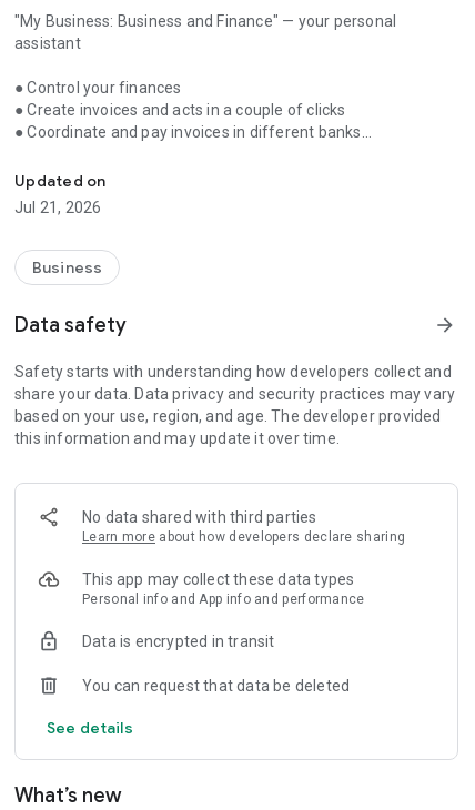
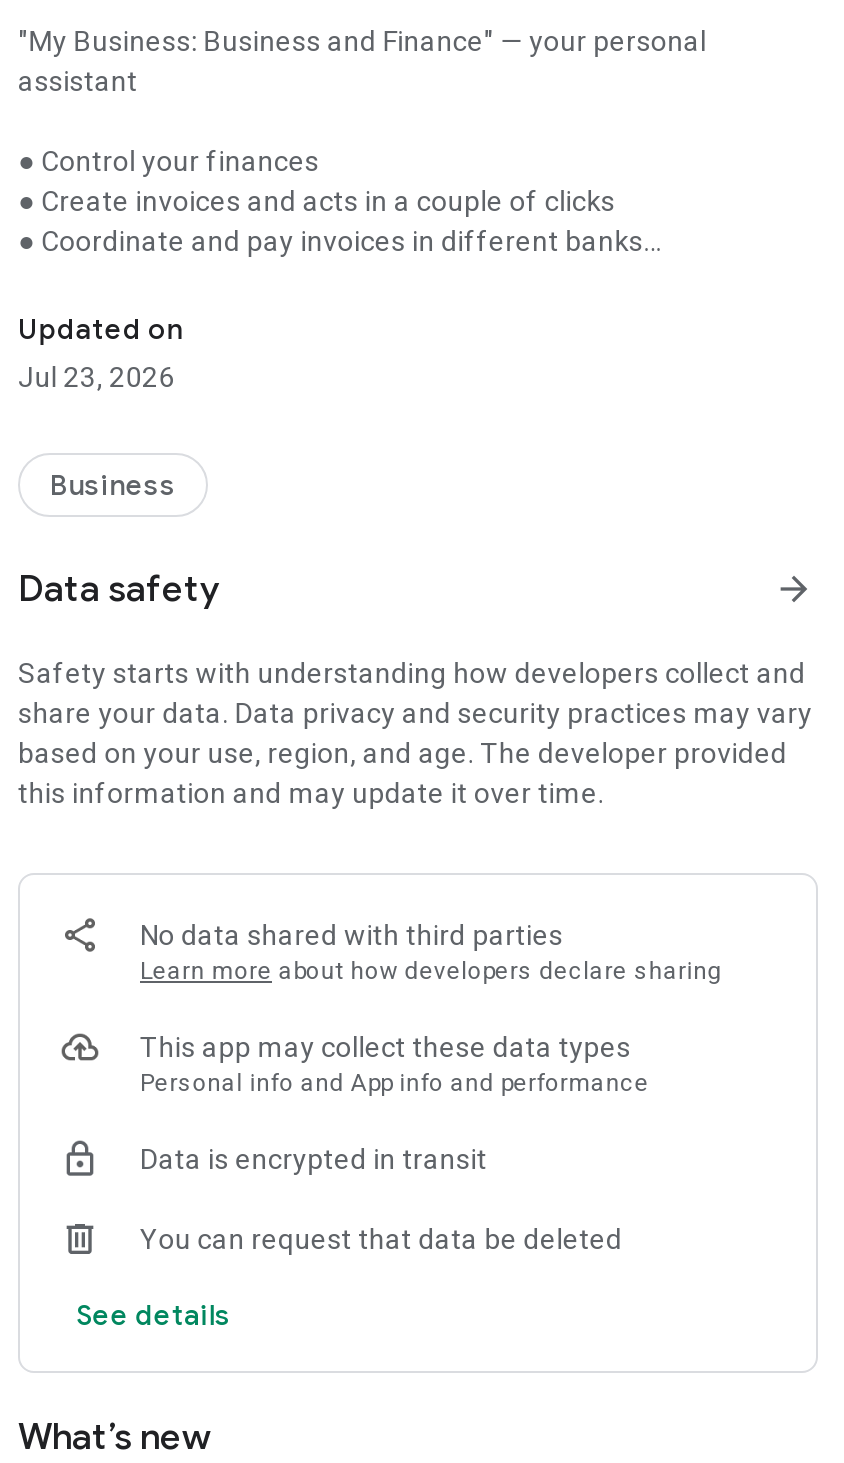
[14,199,101,216] Jul 21, 2026 -> [18,361,175,393] Jul 23, 2026

